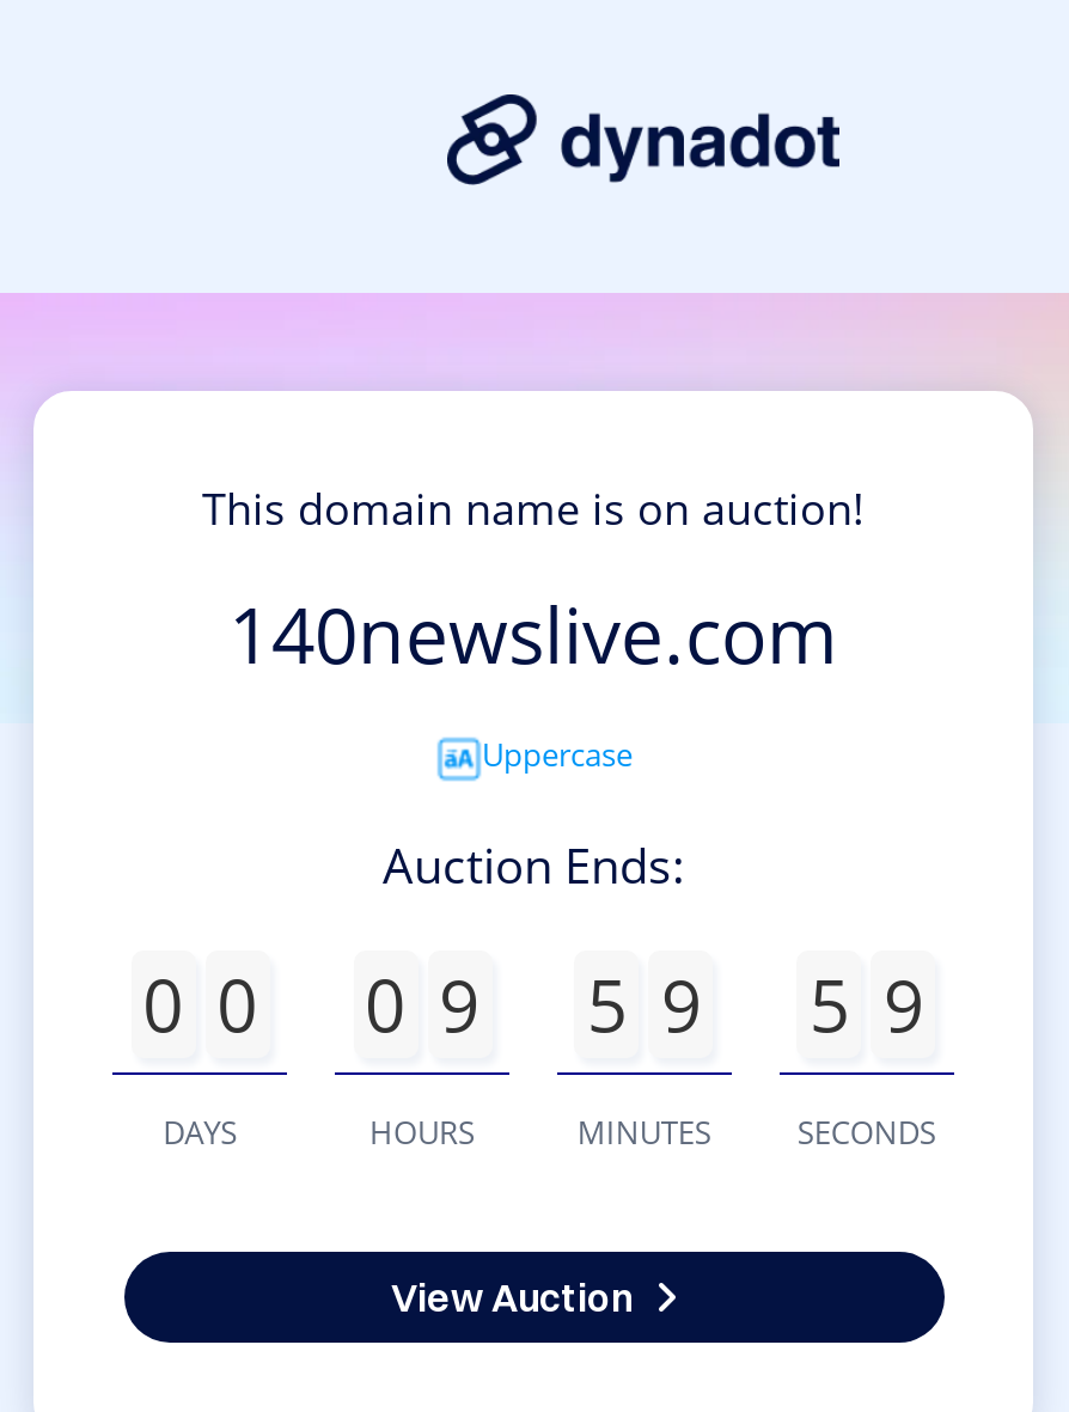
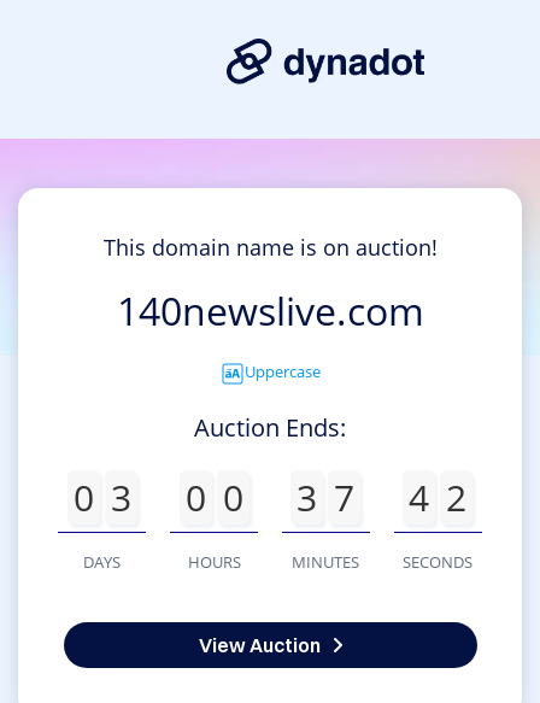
[143,955,257,1053] 0 0 -> [73,473,131,522] 0 3
[365,955,479,1053] 0 9 -> [185,473,243,522] 0 0
[587,955,702,1053] 5 9 -> [297,473,355,522] 3 7
[809,955,924,1053] 5 9 -> [409,473,467,522] 4 2

